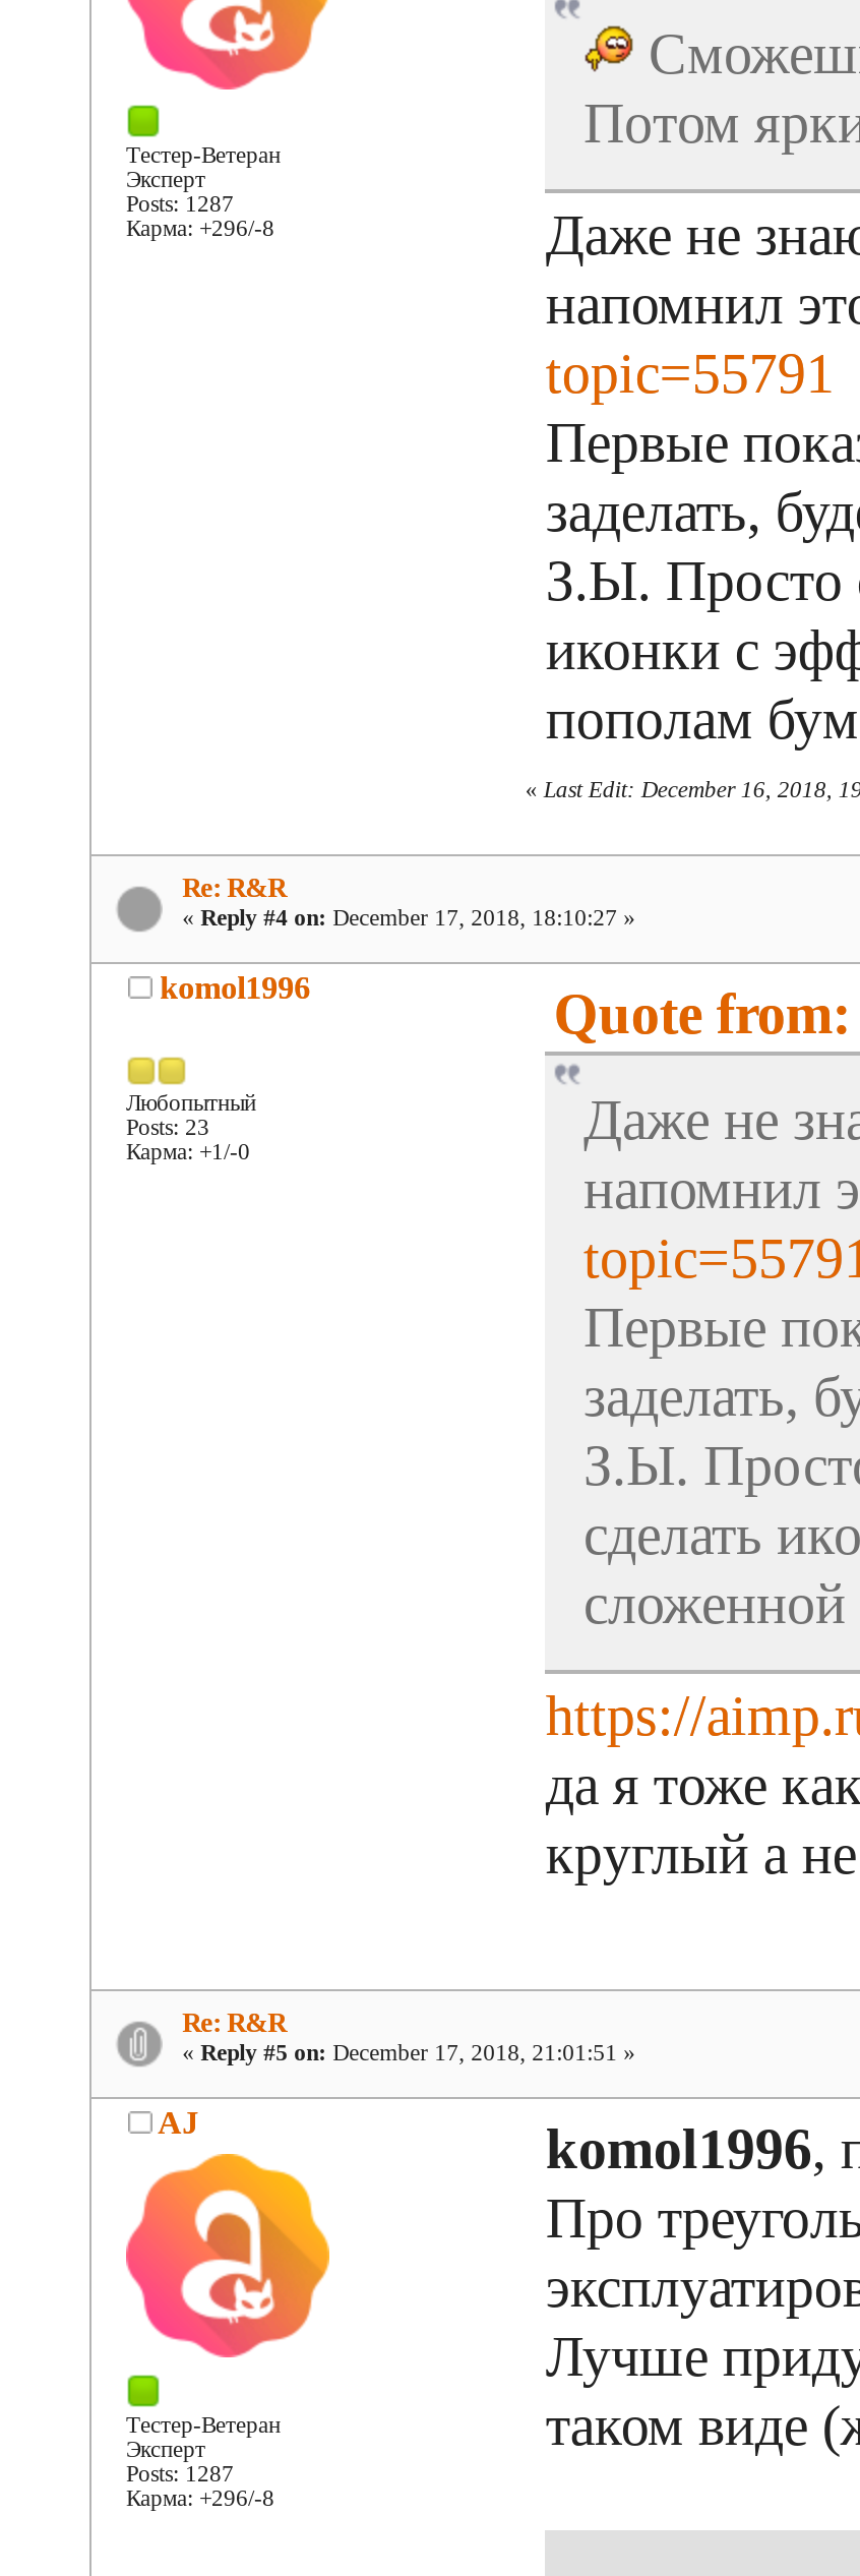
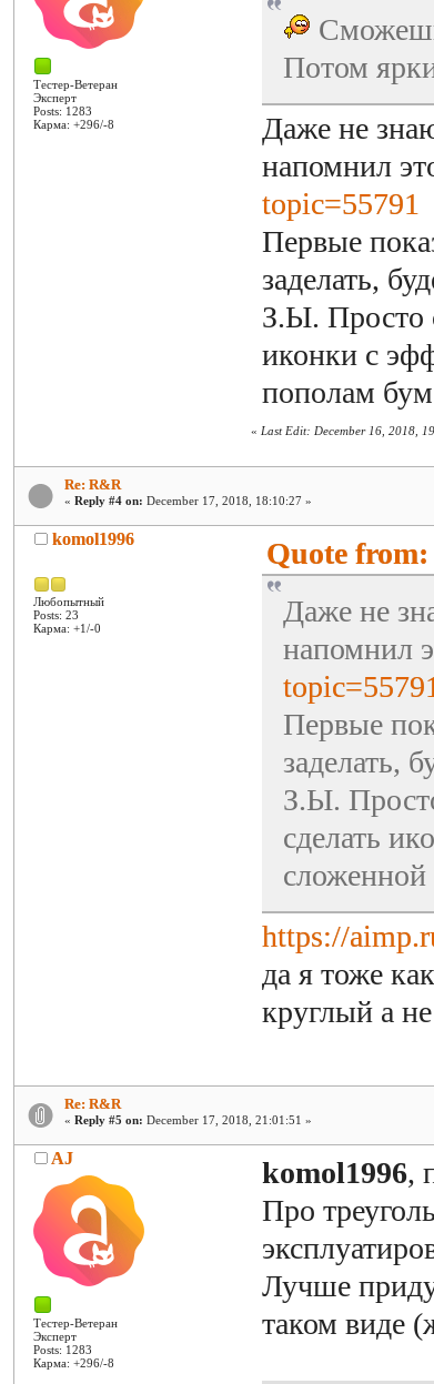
[126,192,234,216] Posts: 1287 -> [33,105,92,118] Posts: 1283
[126,2461,234,2486] Posts: 1287 -> [33,1343,92,1356] Posts: 1283

